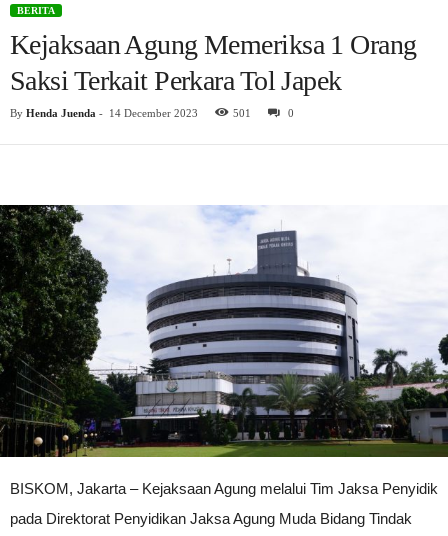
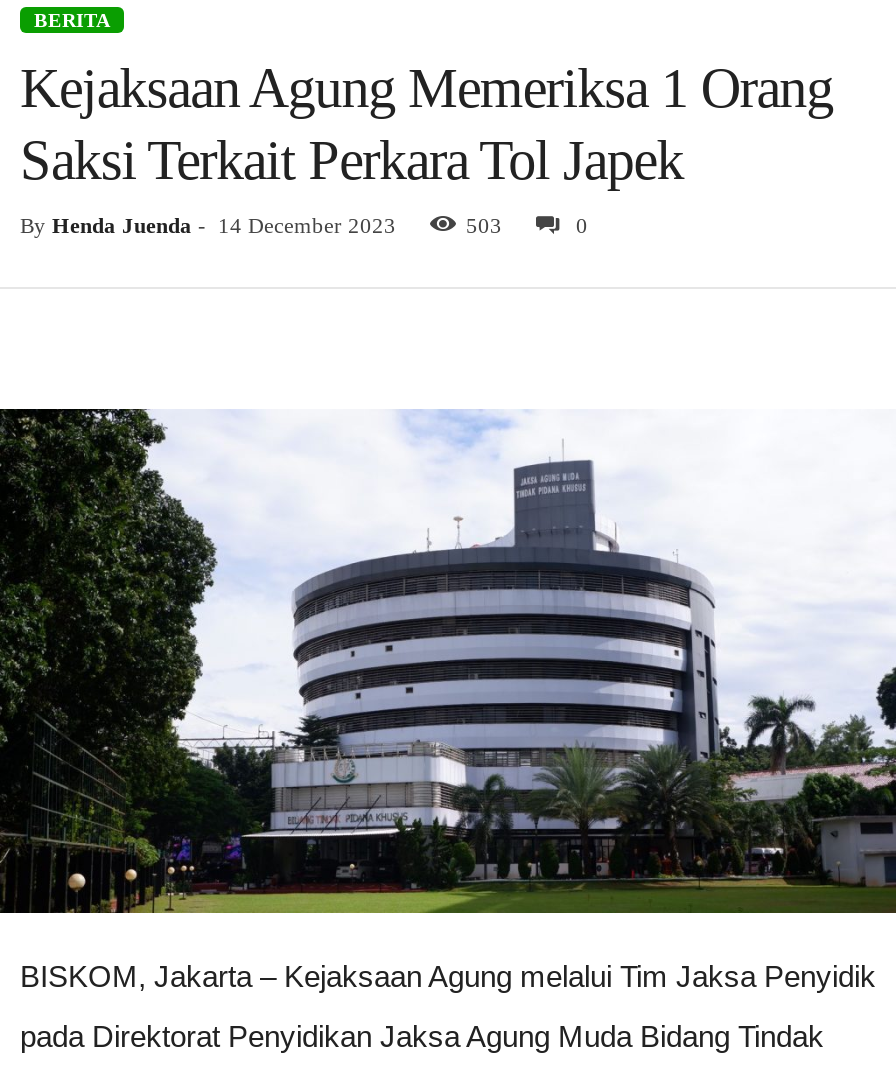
[233,107,251,119] 501 -> [466,213,502,237] 503

